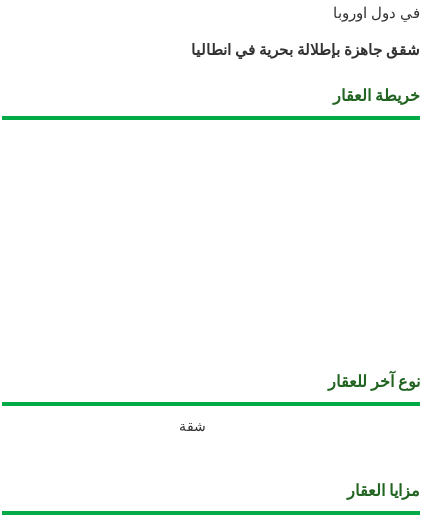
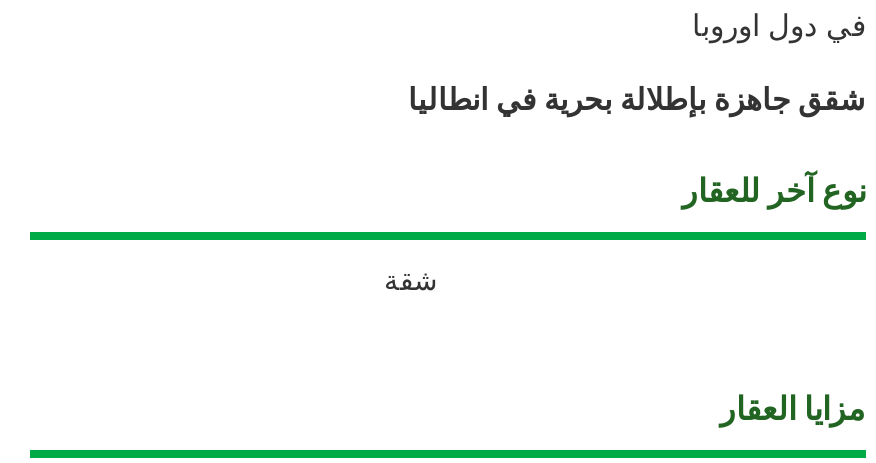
[333,87,420,104] خريطة العقار -> none

